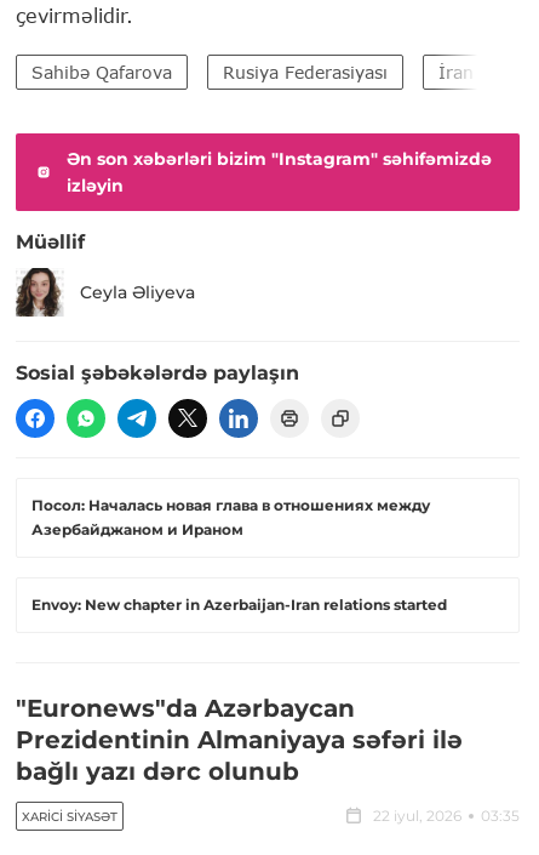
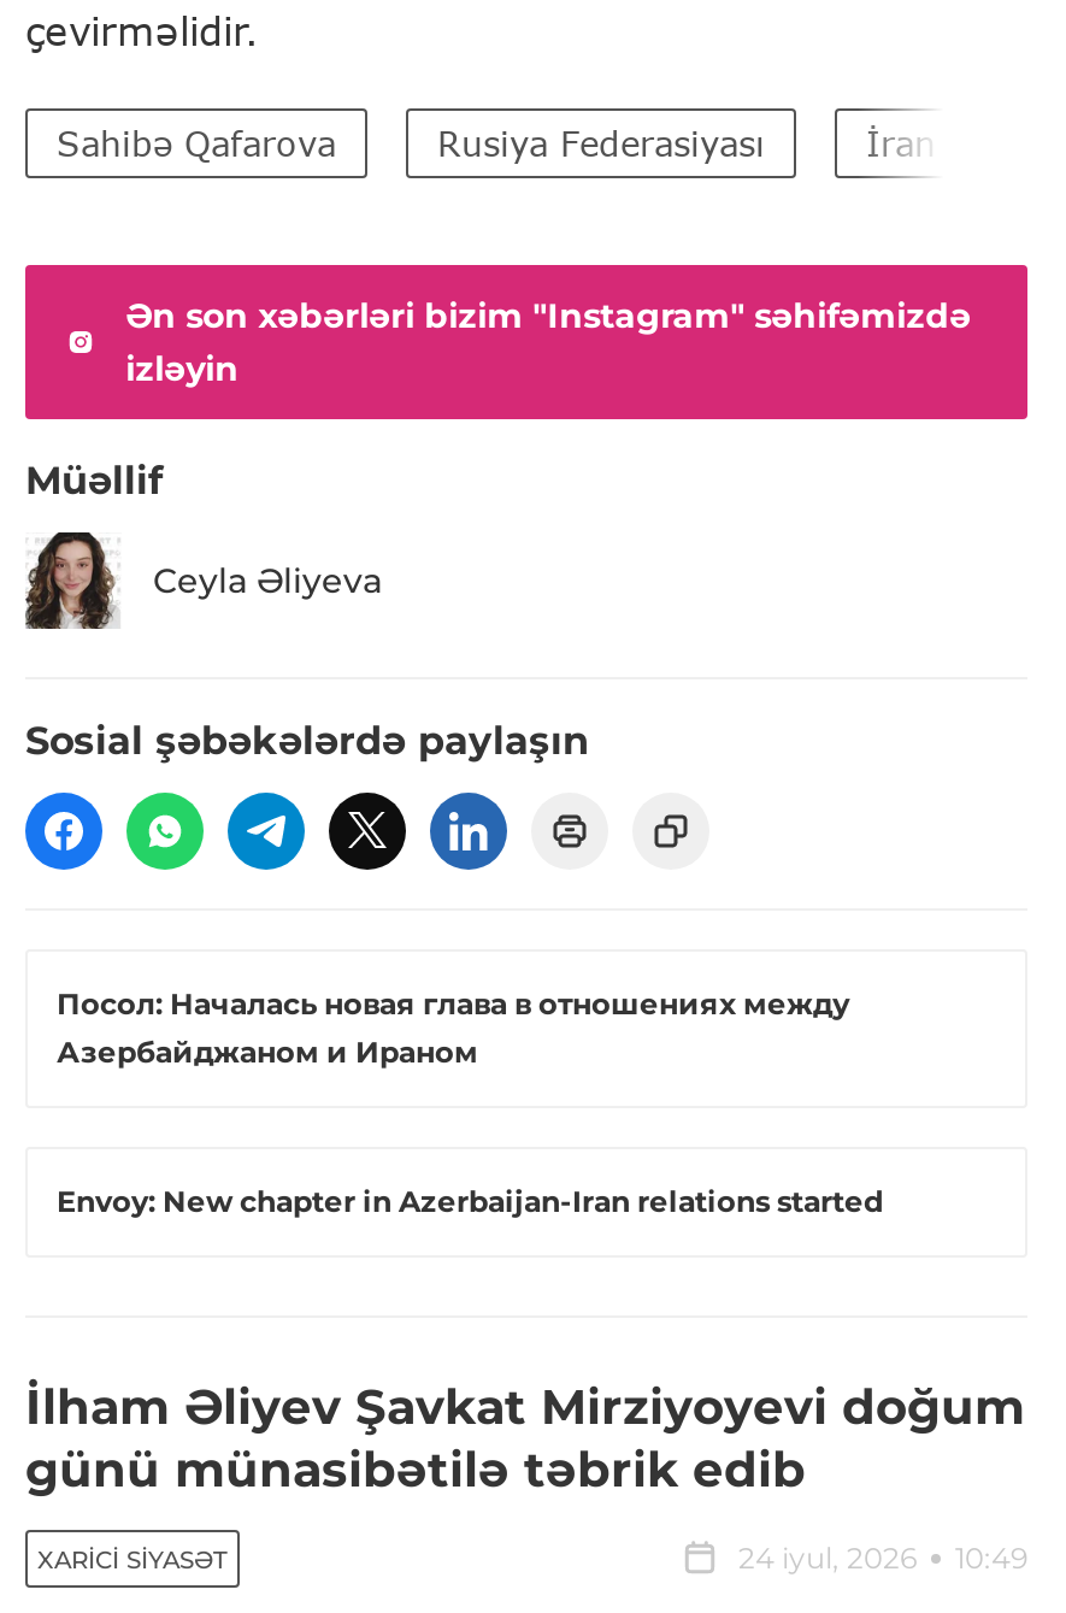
[16,694,463,786] "Euronews"da Azərbaycan | Prezidentinin Almaniyaya səfəri ilə | bağlı yazı dərc olunub -> [25,1379,1025,1500] İlham Əliyev Şavkat Mirziyoyevi doğum | günü münasibətilə təbrik edib
[373,807,520,825] 22 iyul, 2026 | 03:35 -> [738,1540,1027,1577] 24 iyul, 2026 | 10:49

